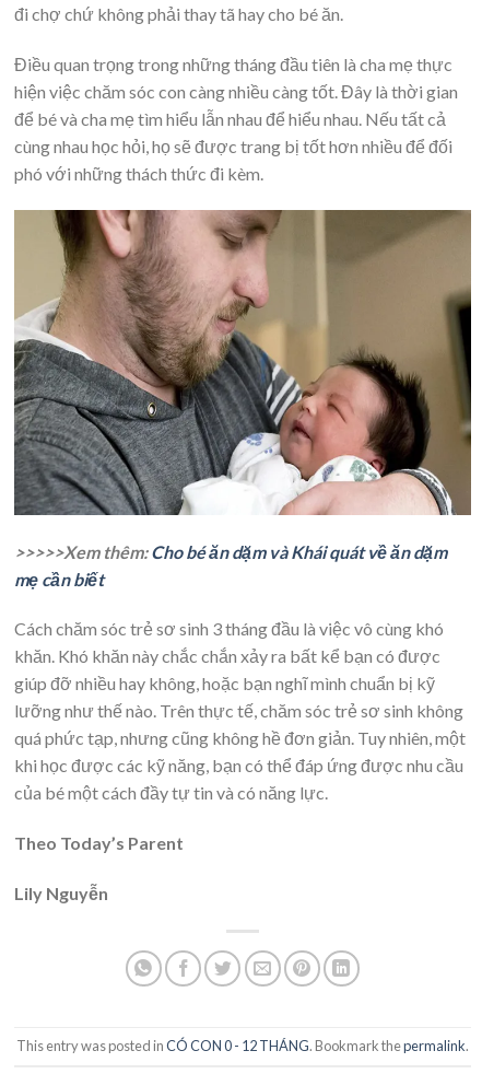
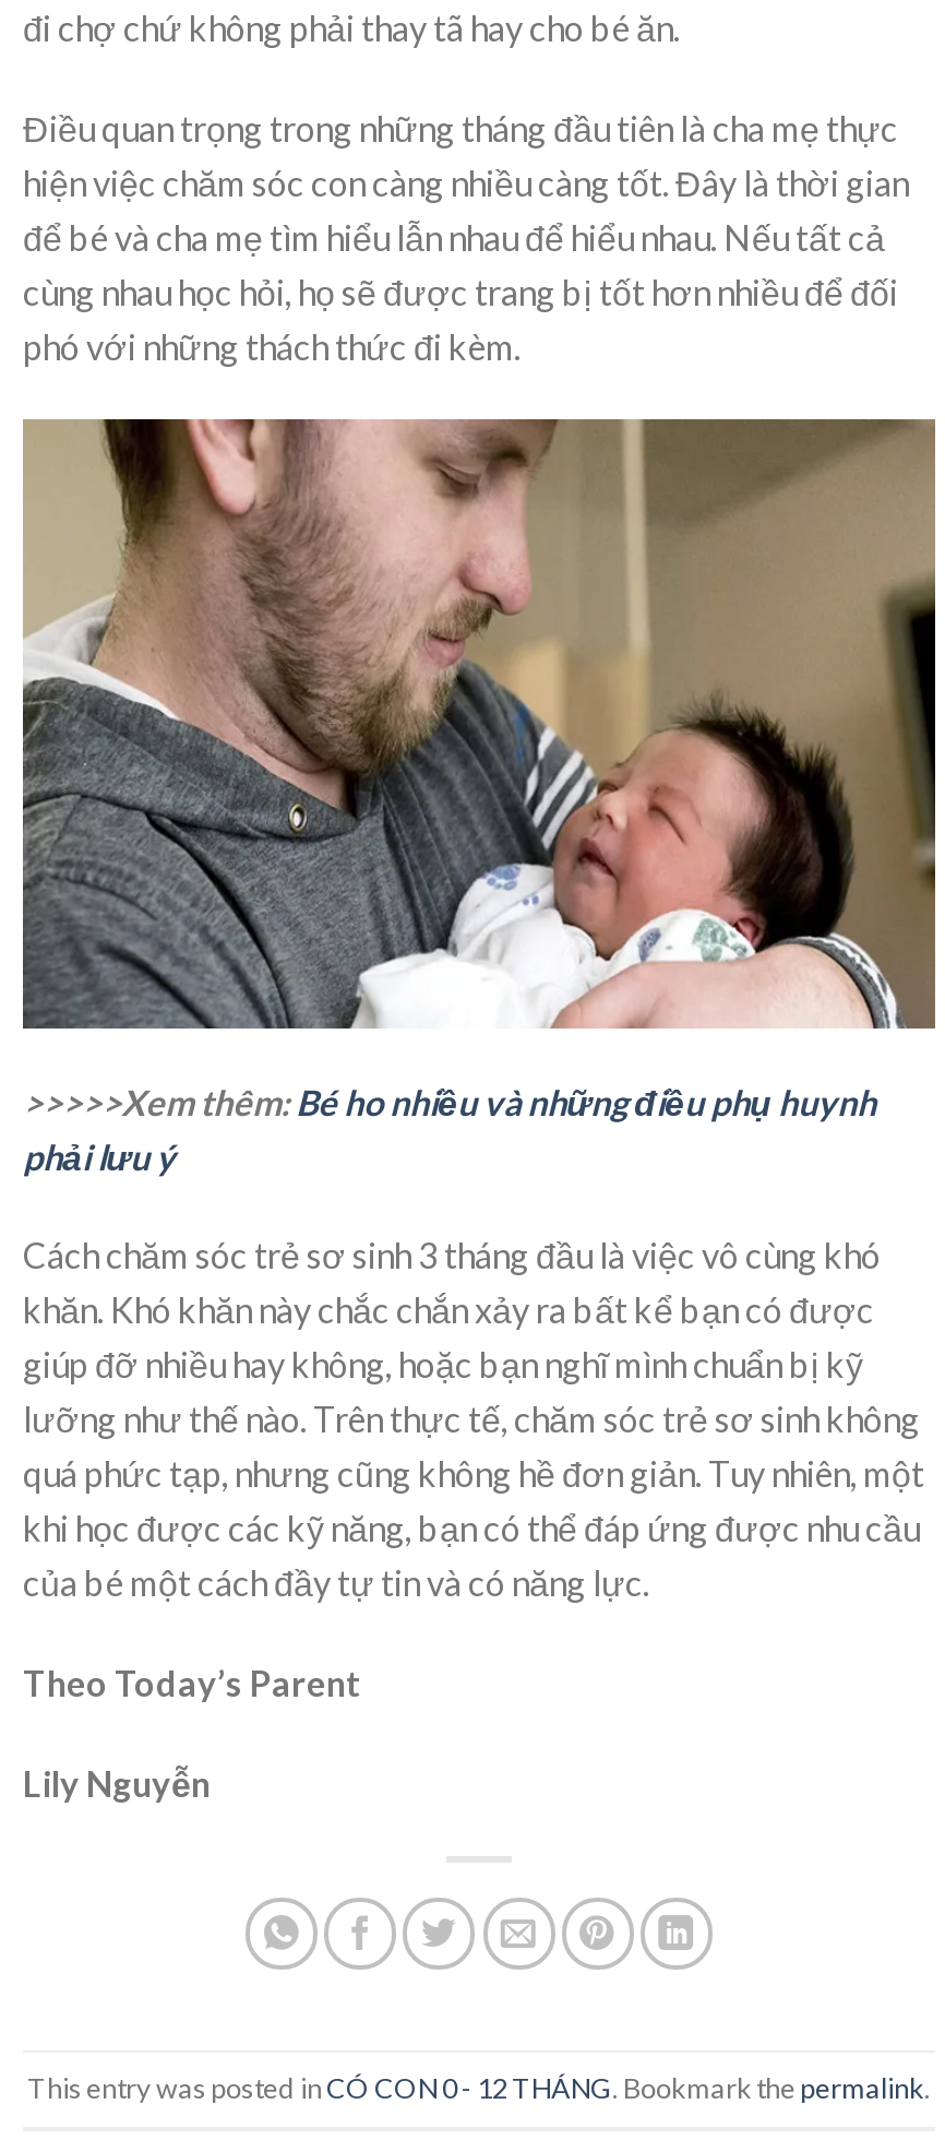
[14,541,447,589] >>>>>Xem thêm: Cho bé ăn dặm và Khái quát về ăn dặm | mẹ cần biết -> [23,1080,876,1176] >>>>>Xem thêm: Bé ho nhiều và những điều phụ huynh | phải lưu ý

